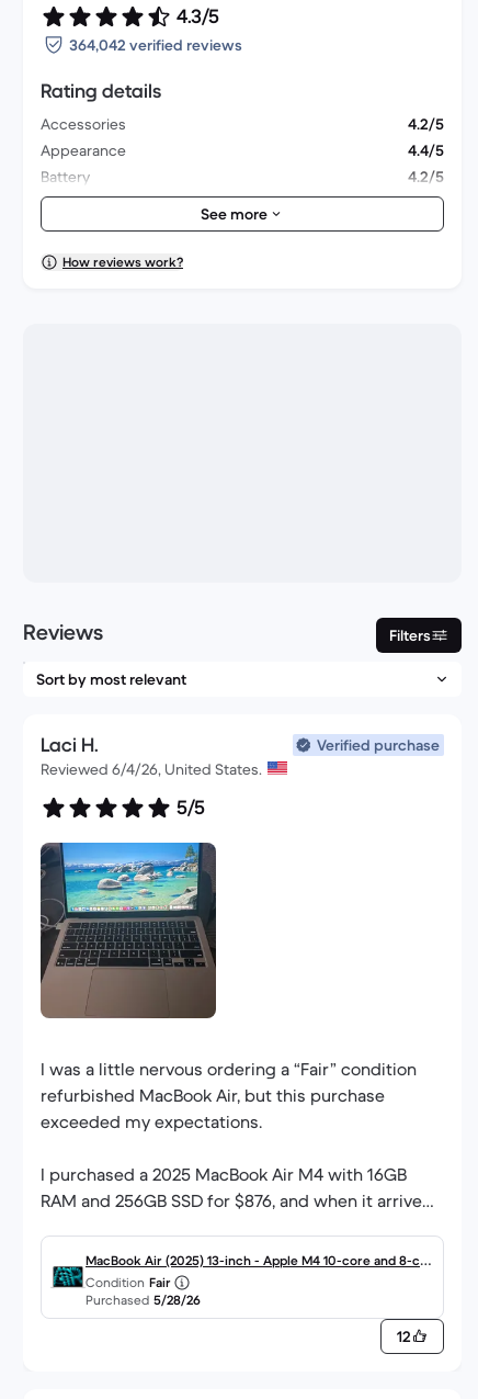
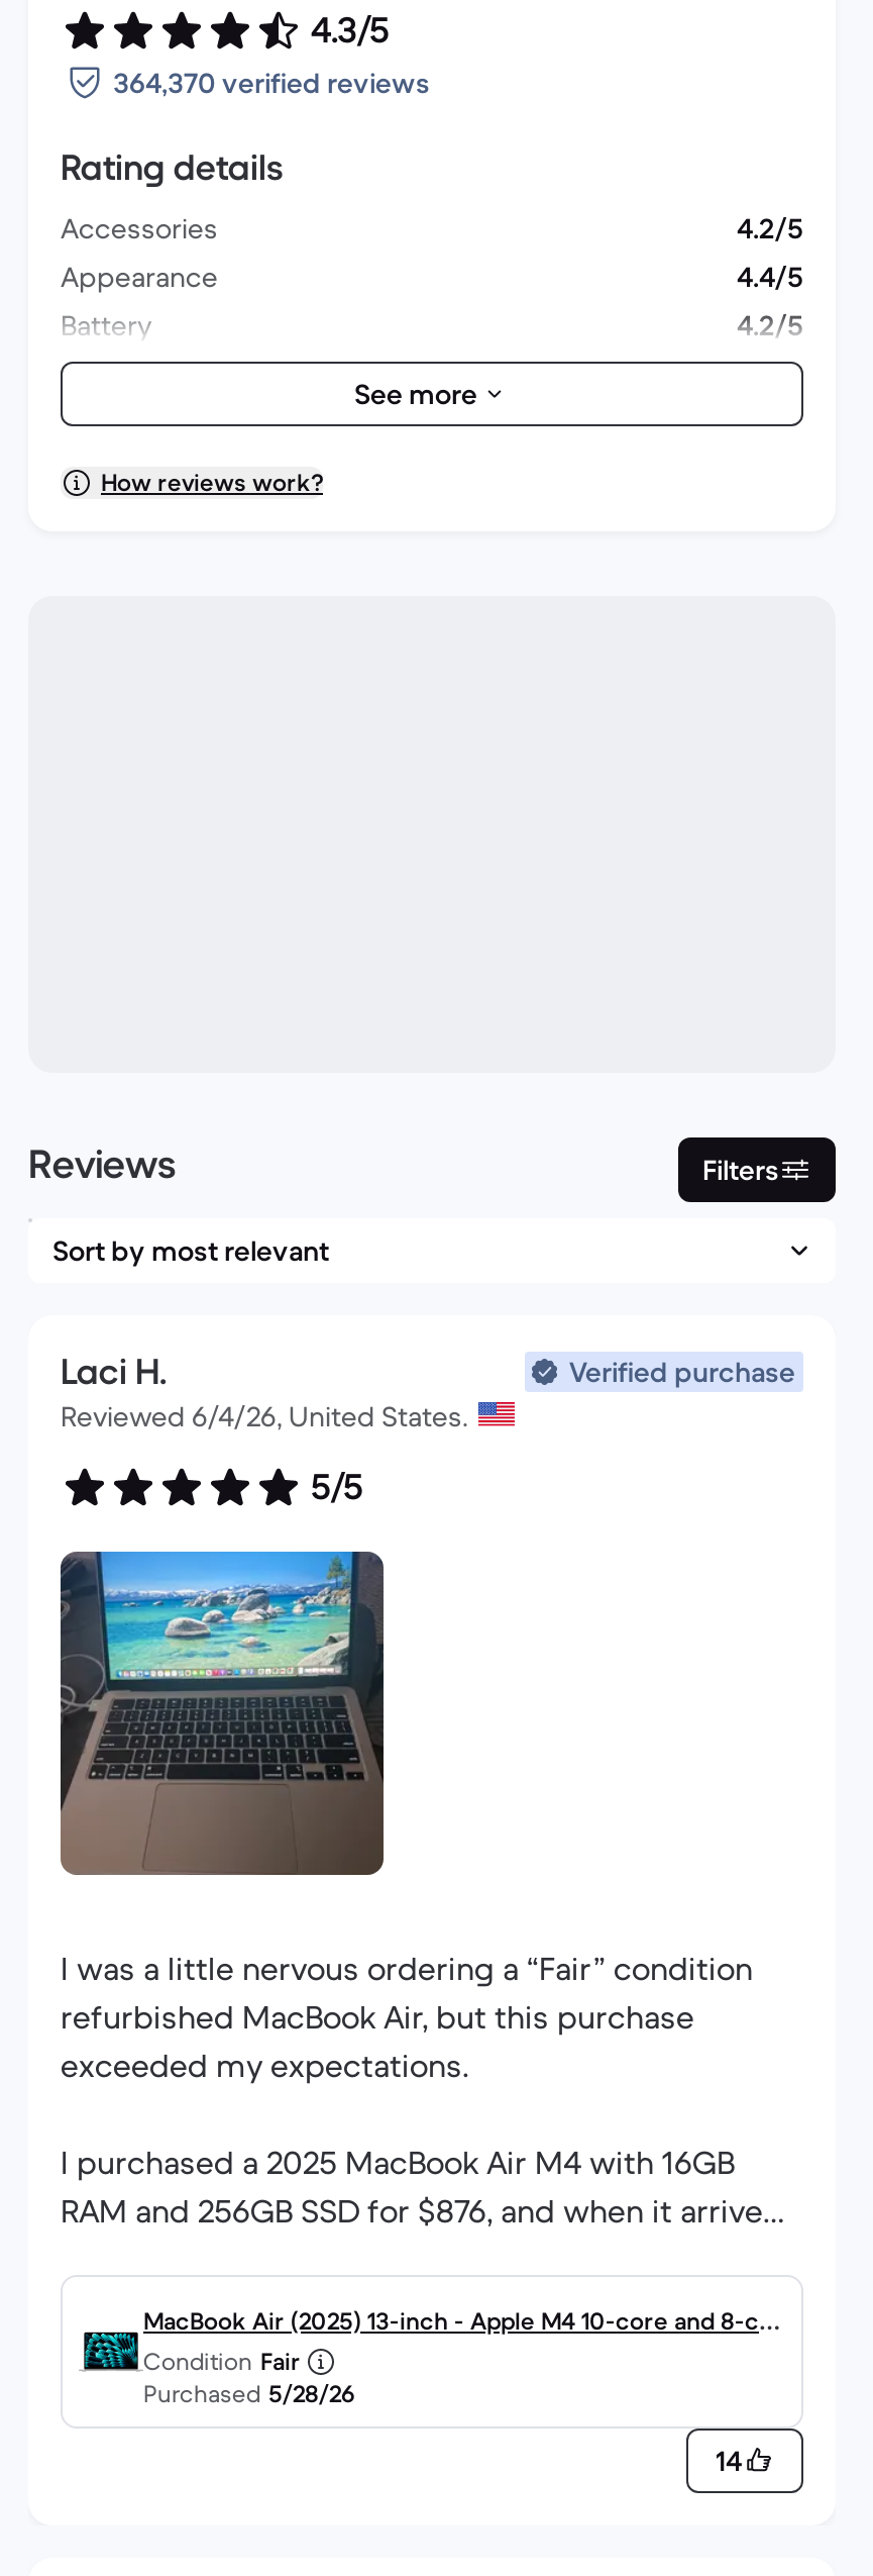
[69,35,242,55] 364,042 verified reviews -> [113,65,430,101] 364,370 verified reviews
[396,1327,411,1346] 12 -> [716,2443,742,2479] 14

